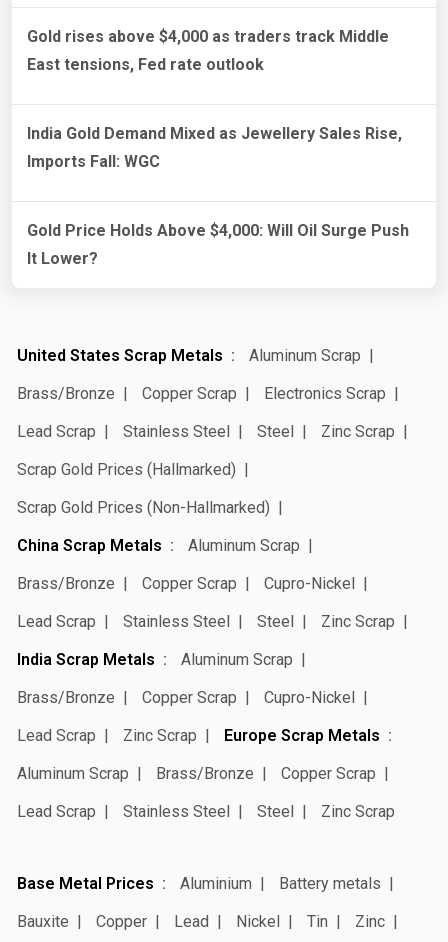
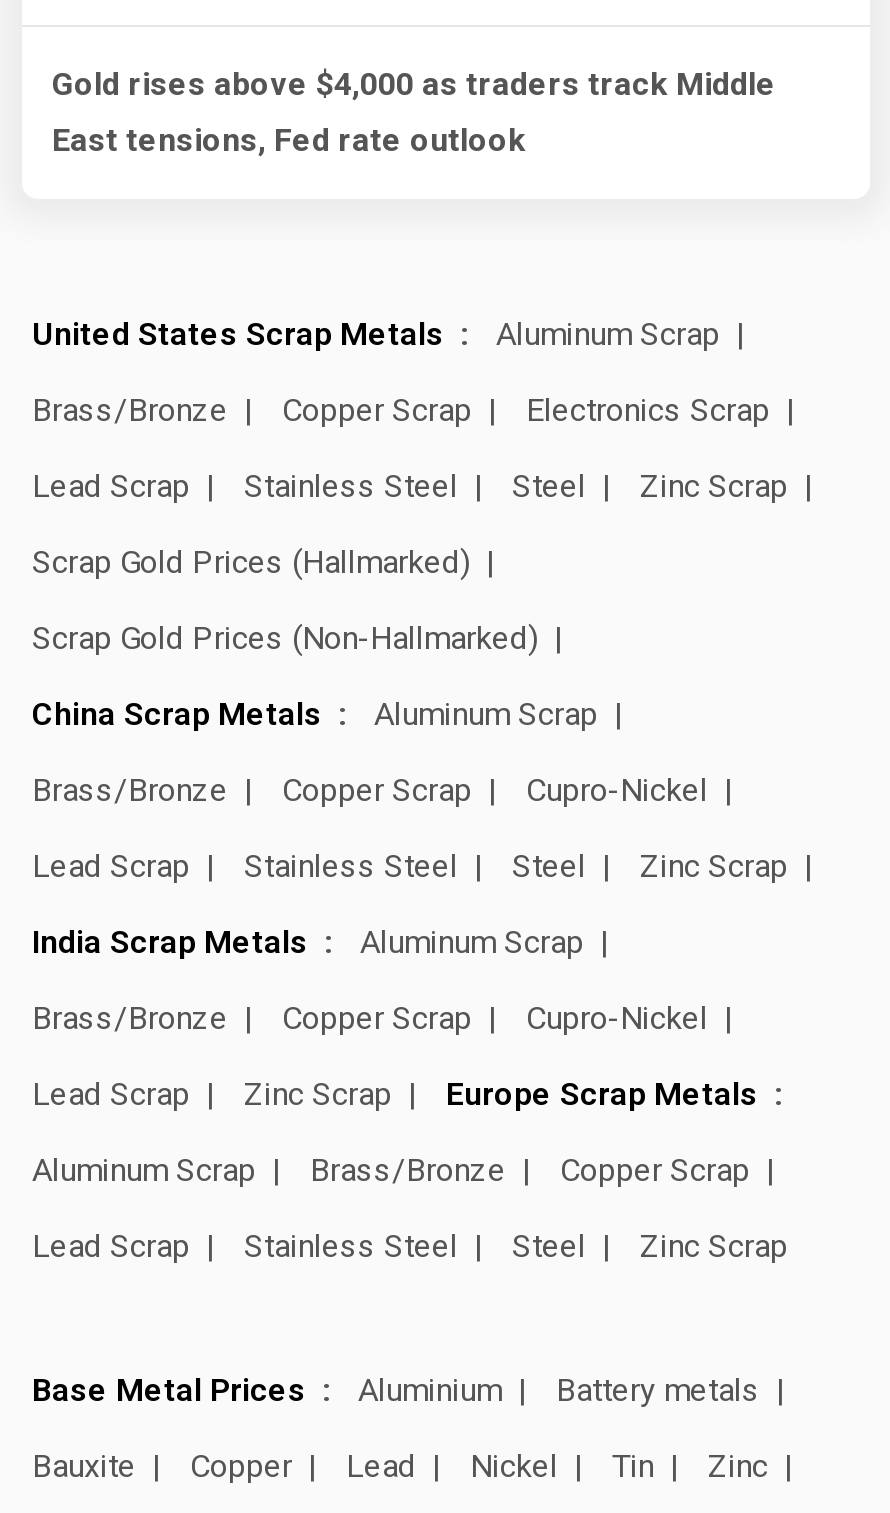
[27,124,402,171] India Gold Demand Mixed as Jewellery Sales Rise, | Imports Fall: WGC -> none
[27,221,409,268] Gold Price Holds Above $4,000: Will Oil Surge Push | It Lower? -> none

